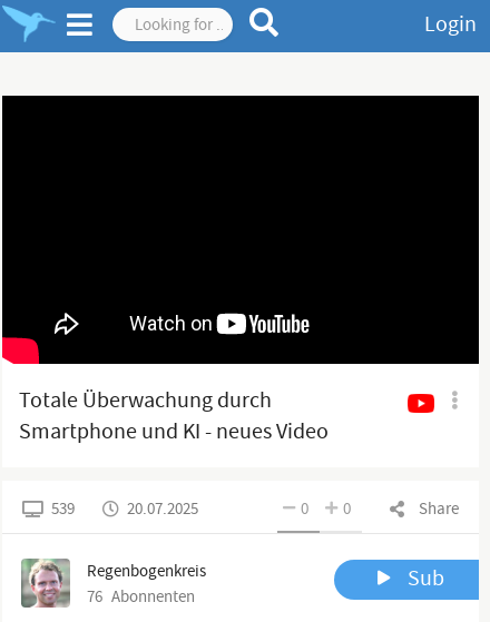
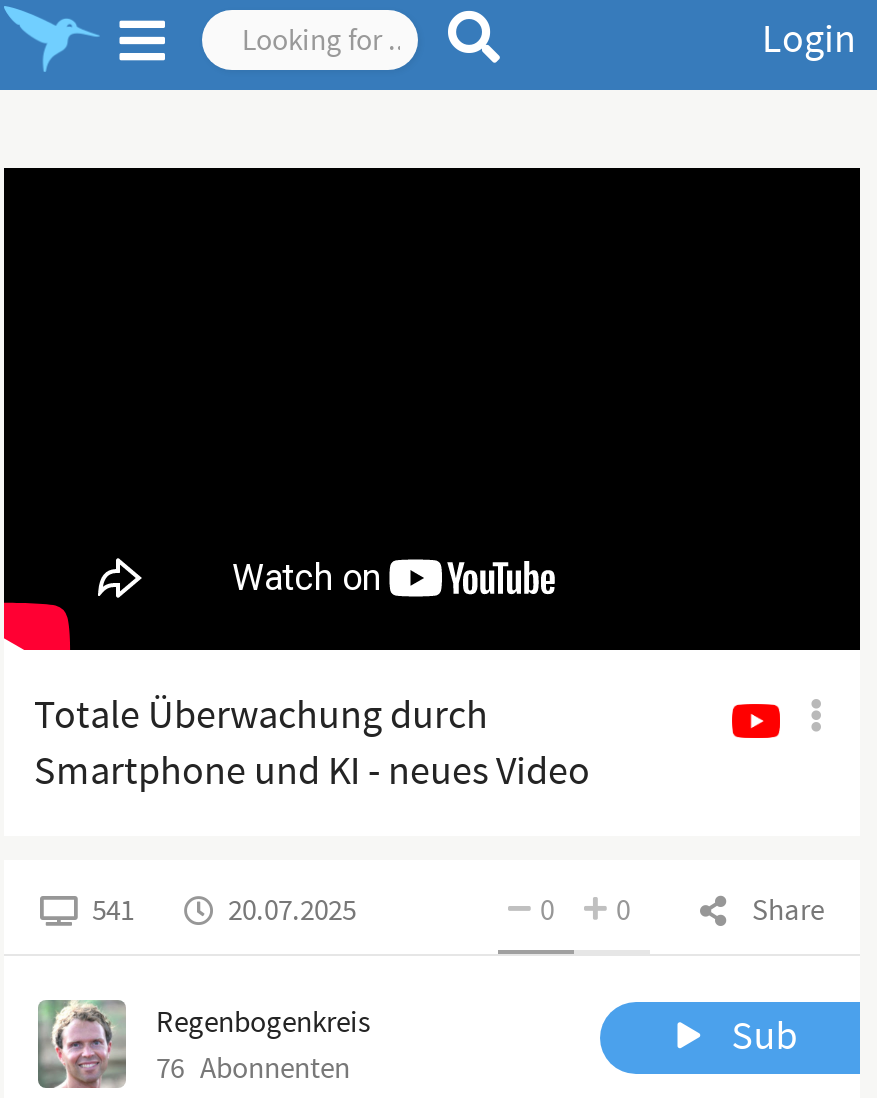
[51,498,75,519] 539 -> [92,892,134,930] 541

